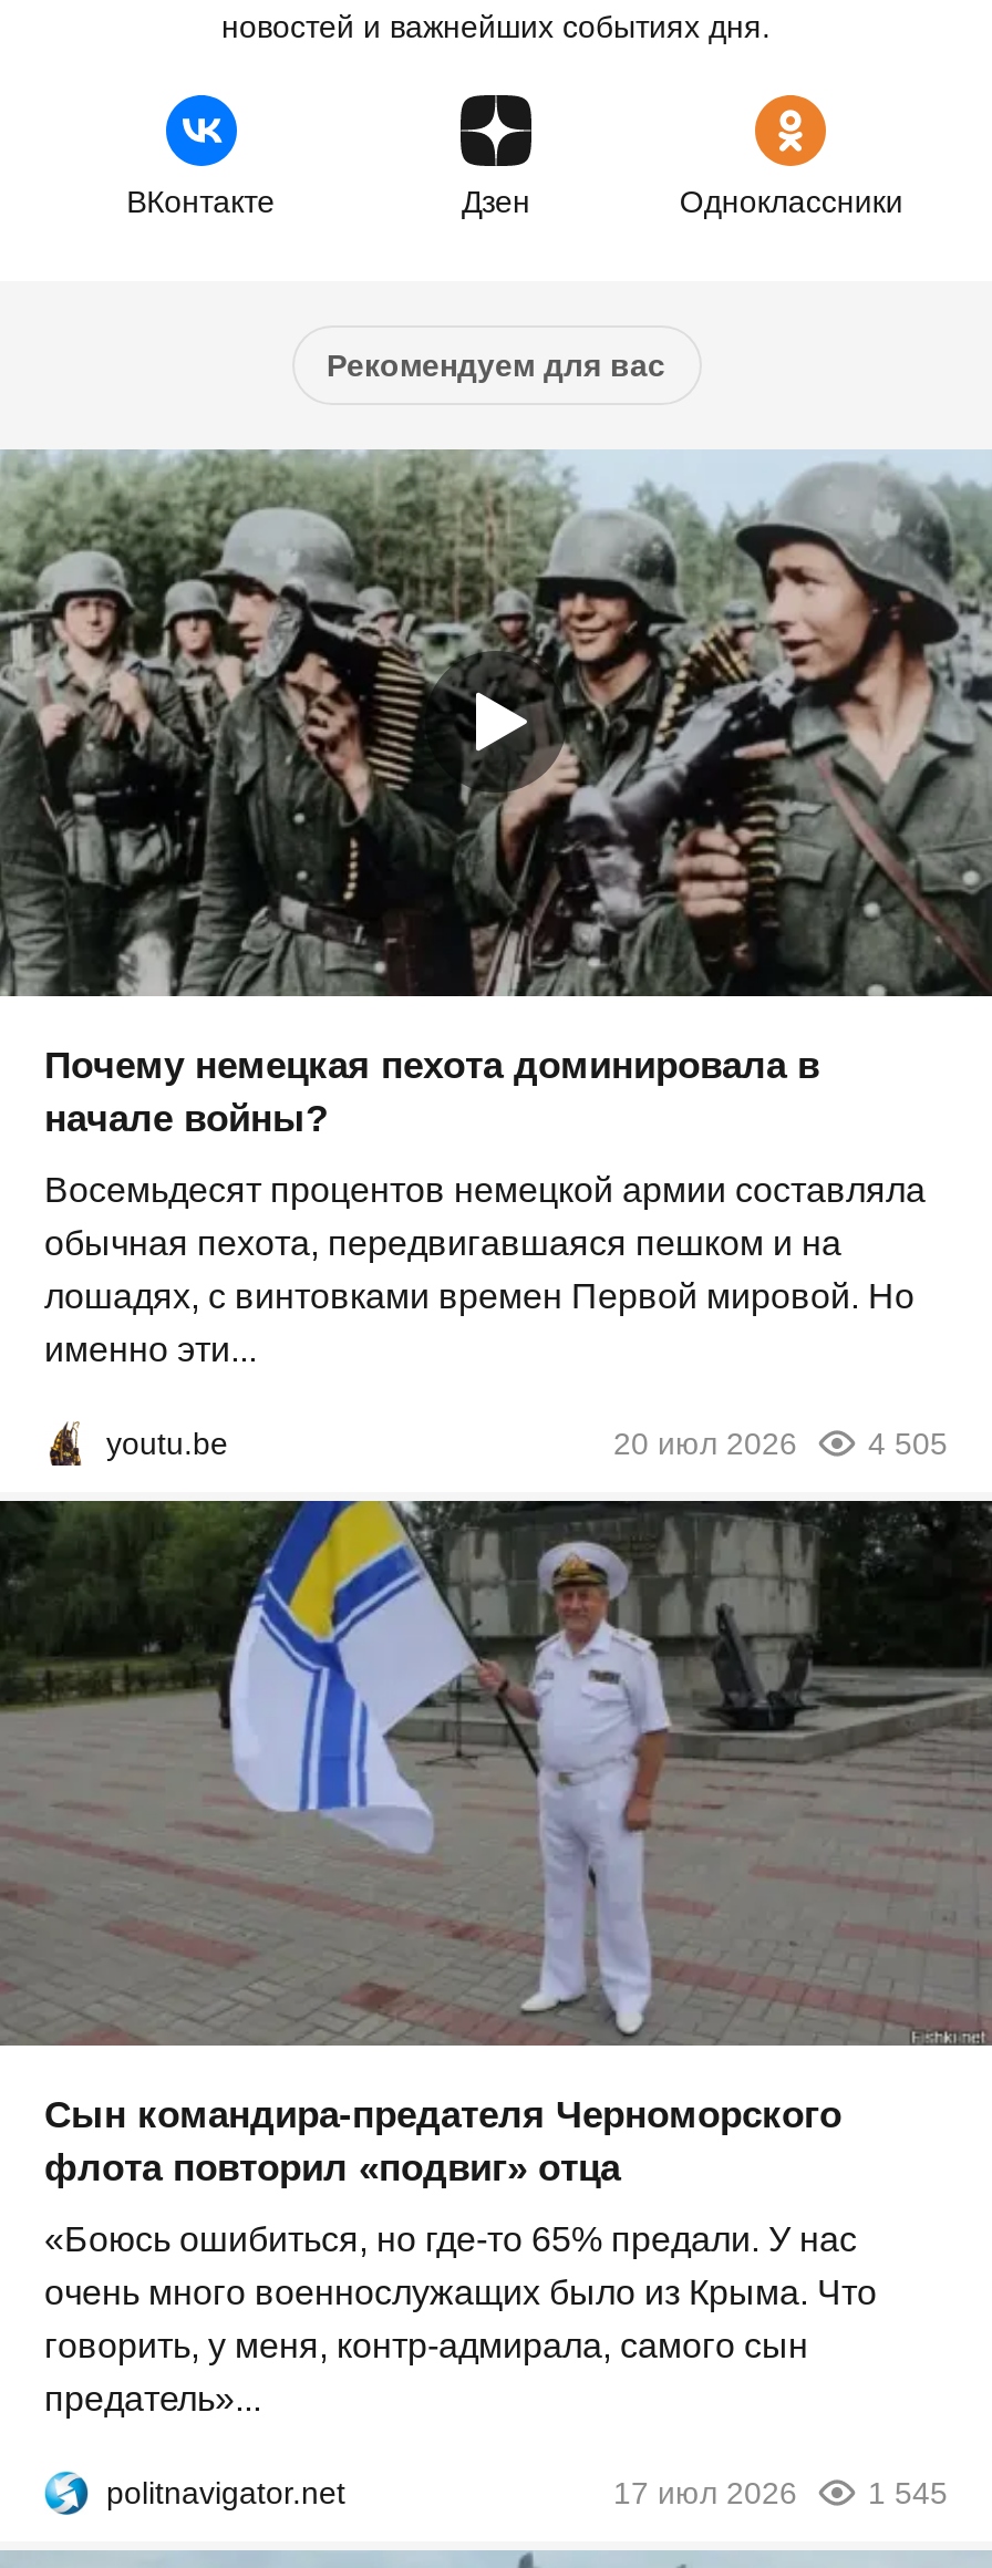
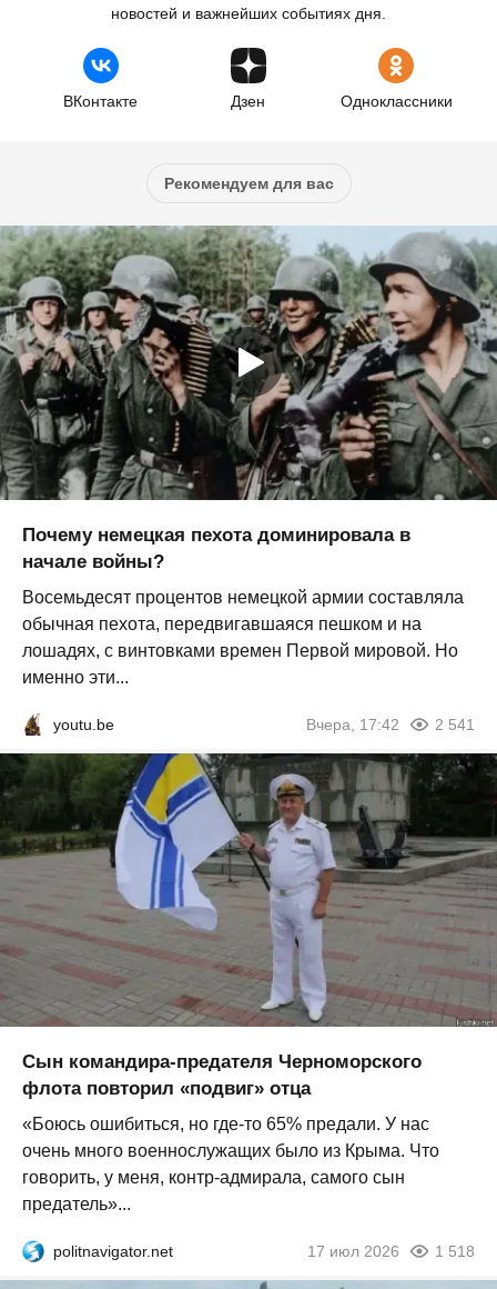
[613,1425,948,1460] 20 июл 2026 | 4 505 -> [306,715,475,733] Вчера, 17:42 | 2 541
[613,2475,948,2510] 17 июл 2026 1 545 -> [307,1242,475,1260] 17 июл 2026 1 518

